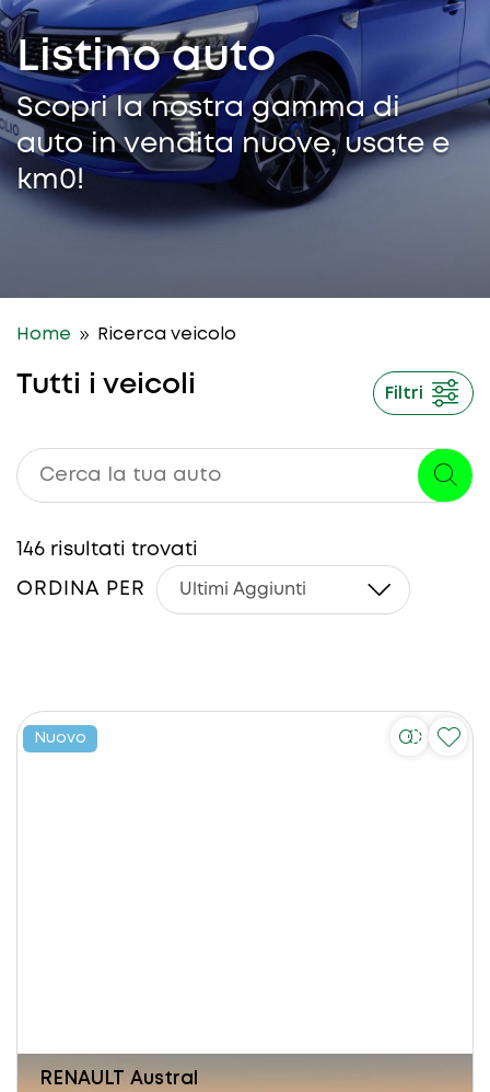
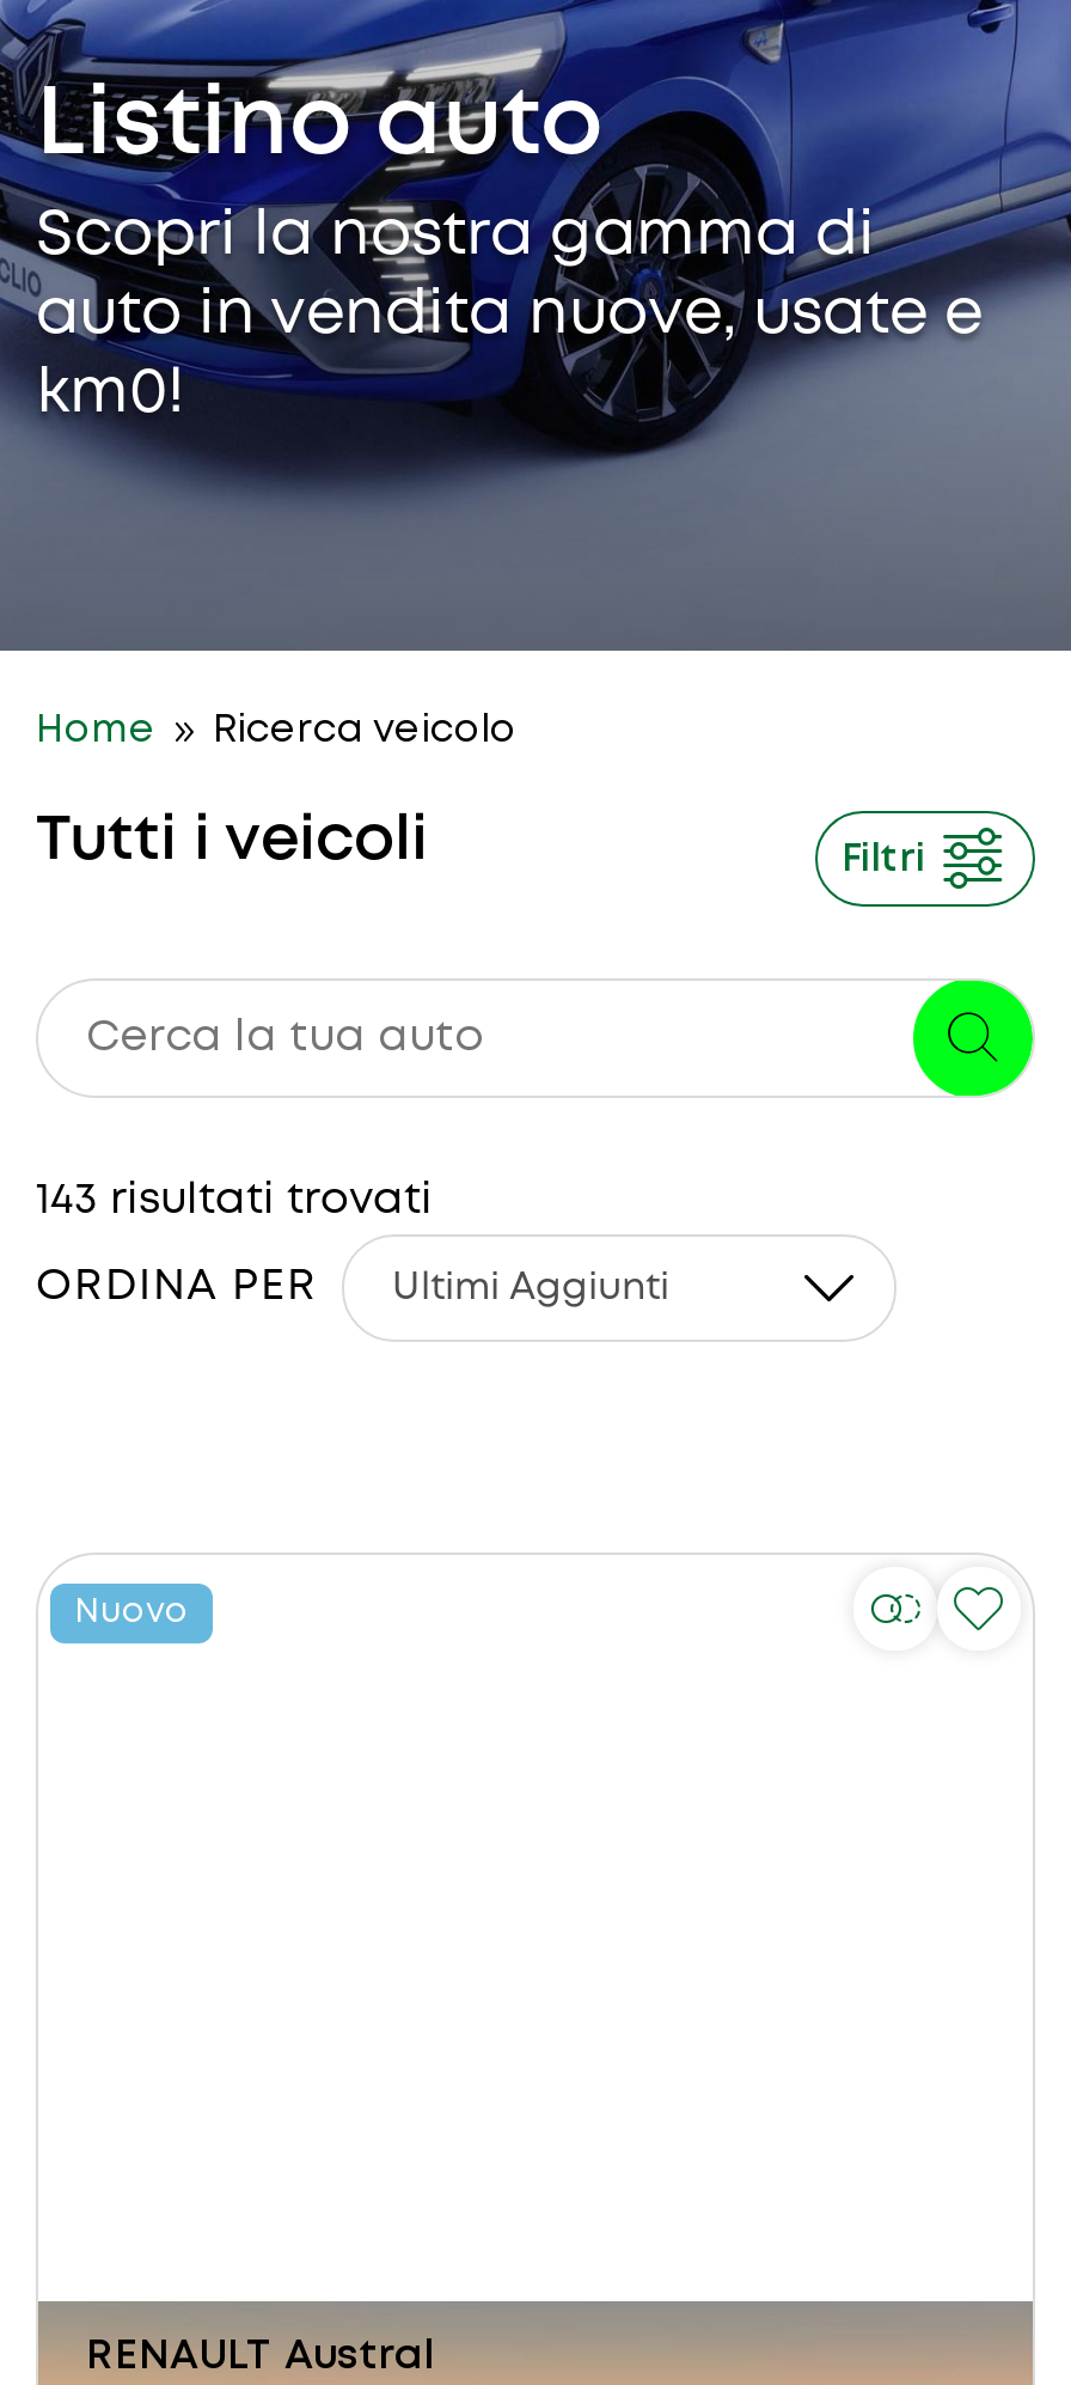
[16,541,198,559] 146 risultati trovati -> [36,1182,433,1220] 143 risultati trovati

